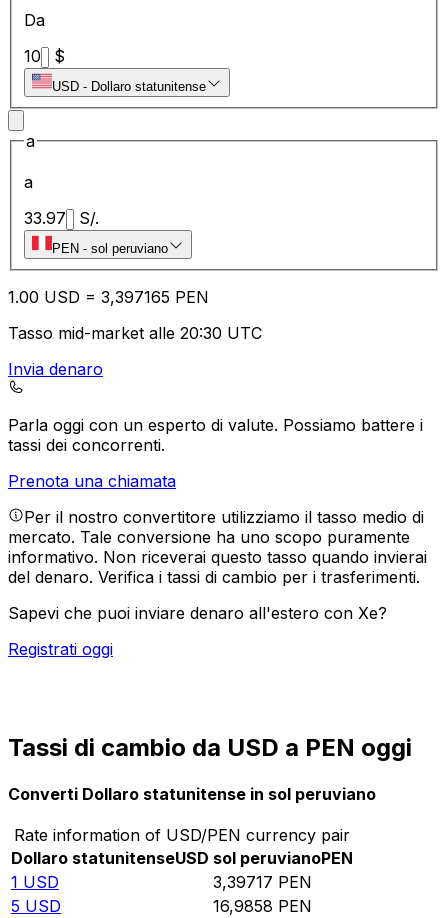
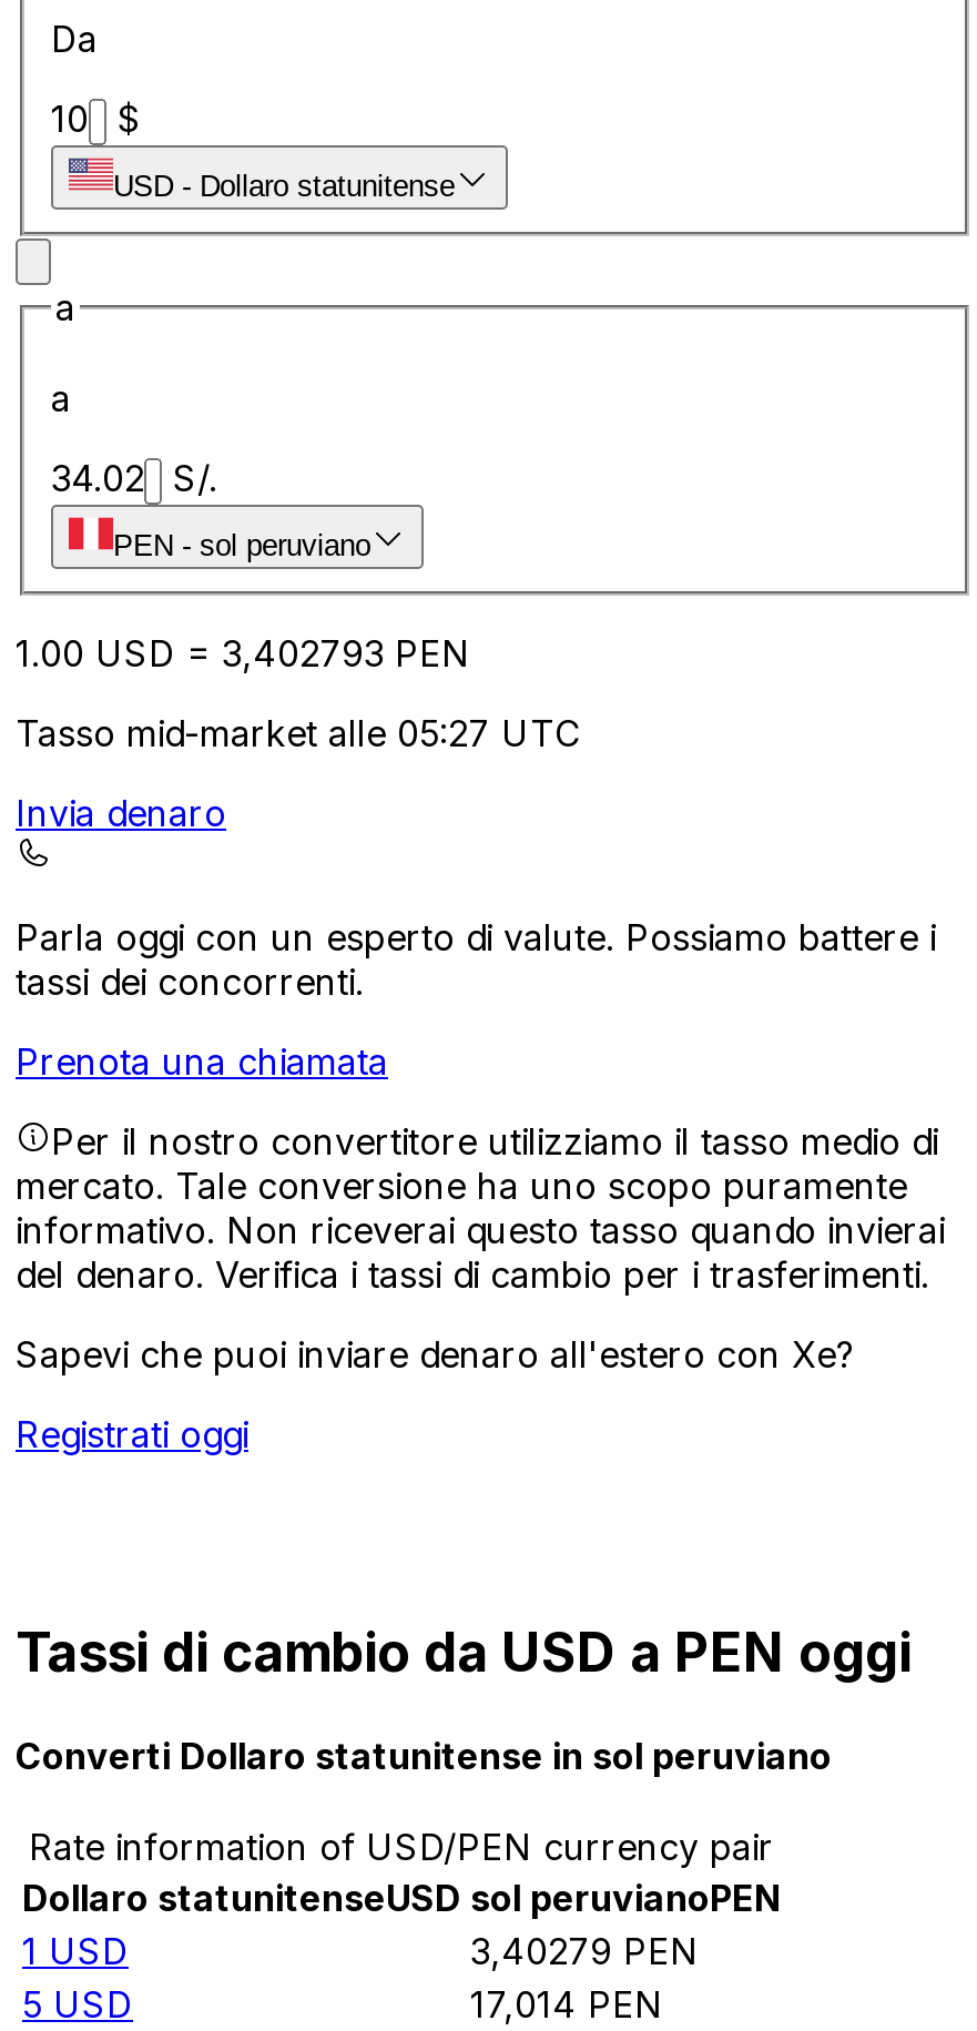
[24,208,99,228] 33.97 S/. -> [51,457,217,501] 34.02 S/.
[8,287,209,307] 1.00 USD = 3,397165 PEN -> [16,632,470,676] 1.00 USD = 3,402793 PEN
[8,323,262,343] Tasso mid-market alle 20:30 UTC -> [16,712,579,756] Tasso mid-market alle 05:27 UTC
[213,872,312,892] 3,39717 PEN -> [470,1929,699,1973] 3,40279 PEN
[213,896,312,916] 16,9858 PEN -> [470,1982,663,2026] 17,014 PEN

